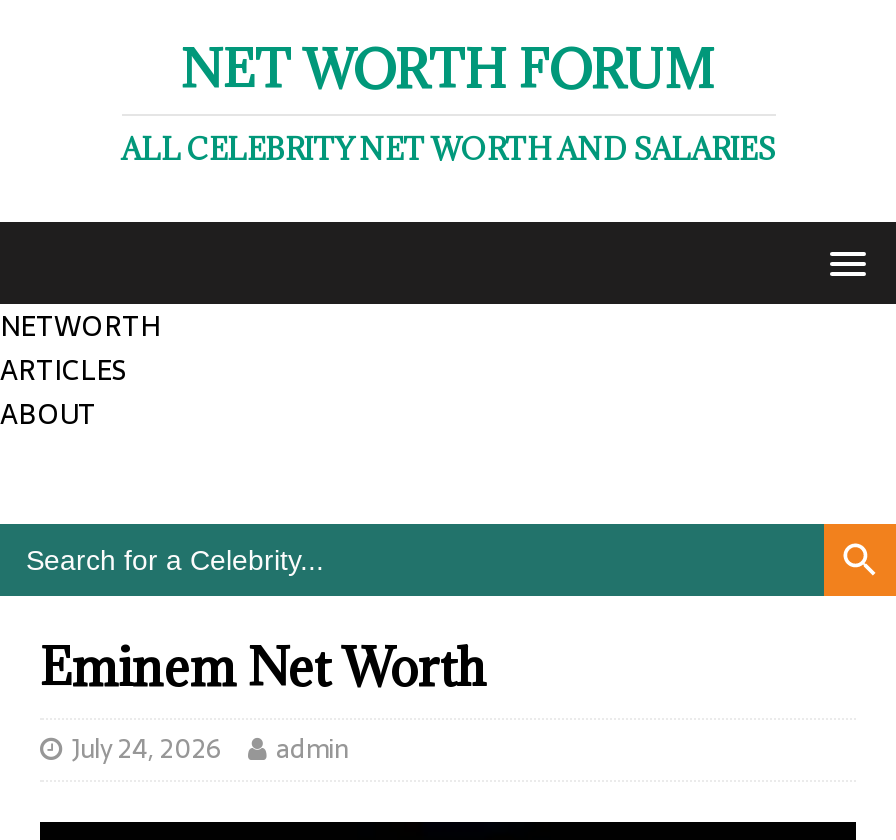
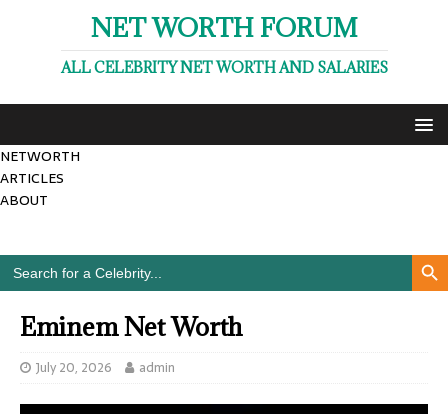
[72,728,348,770] July 24, 2026 admin -> [36,357,175,378] July 20, 2026 admin

